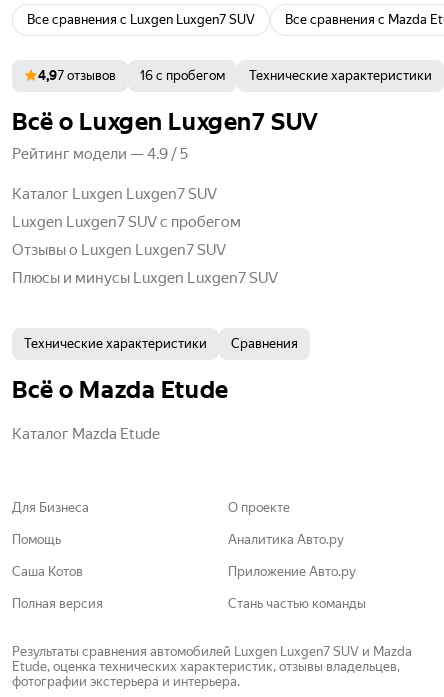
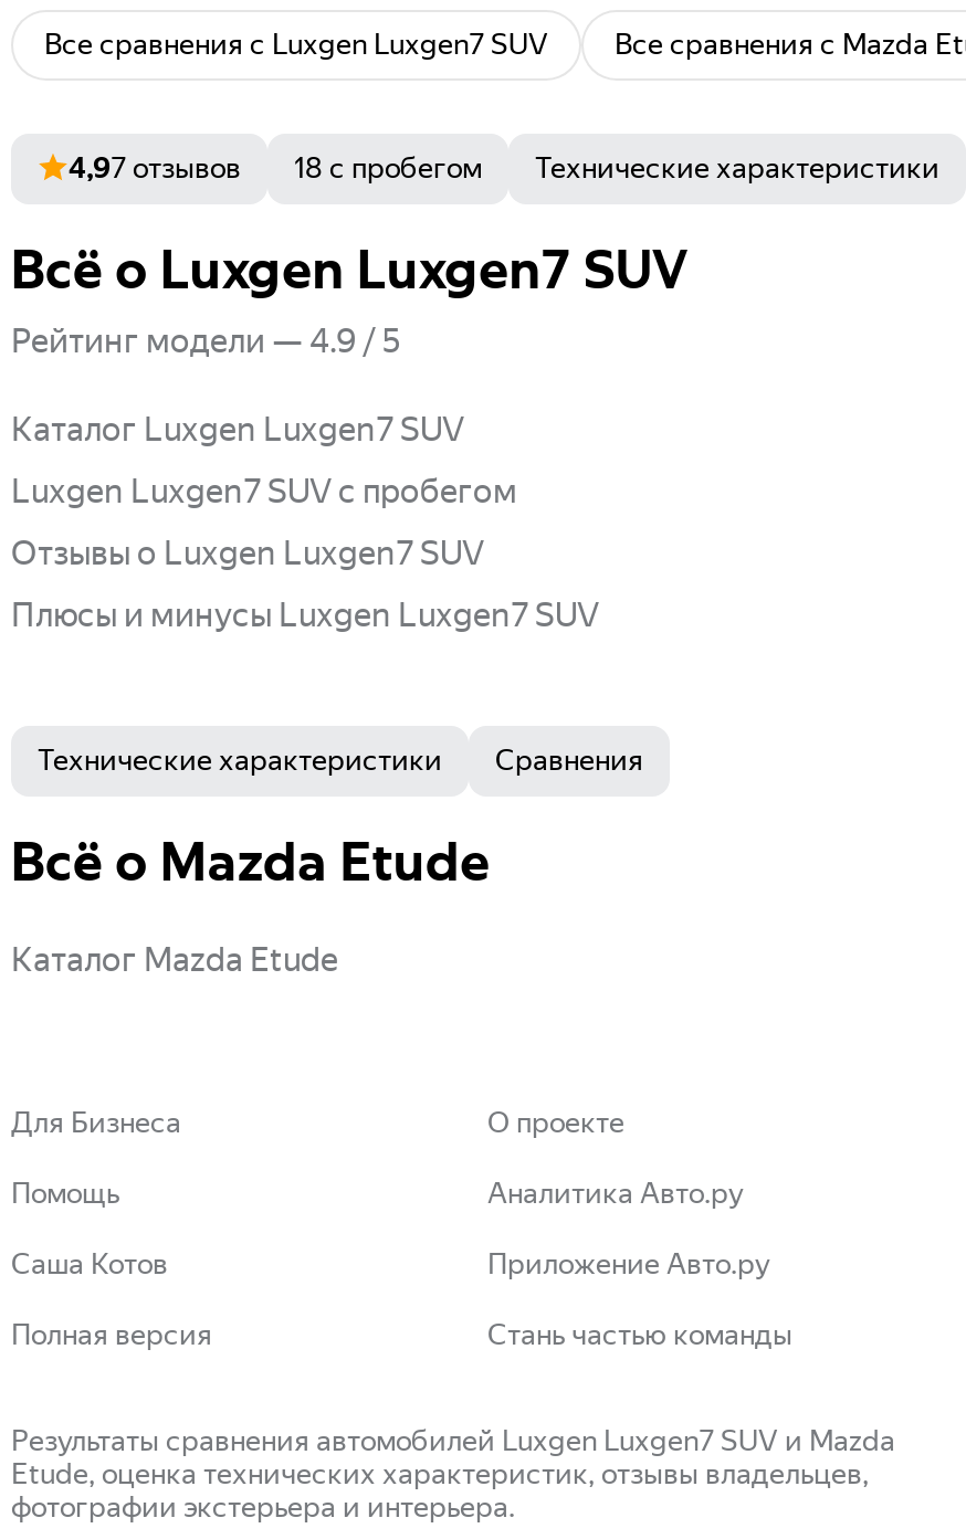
[38,68,432,83] 4,97 отзывов 16 с пробегом Технические характеристики -> [69,151,939,184] 4,97 отзывов 18 с пробегом Технические характеристики

